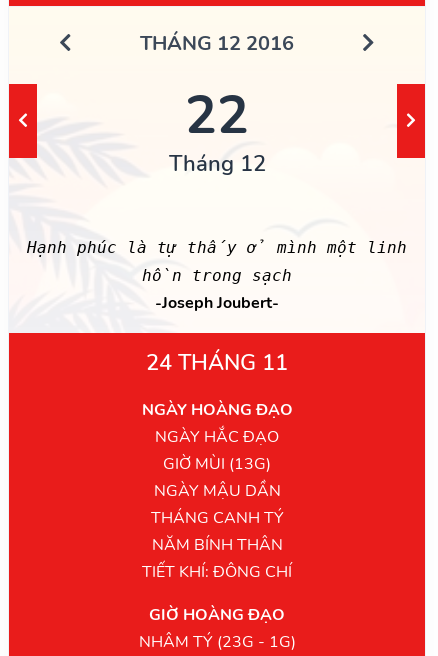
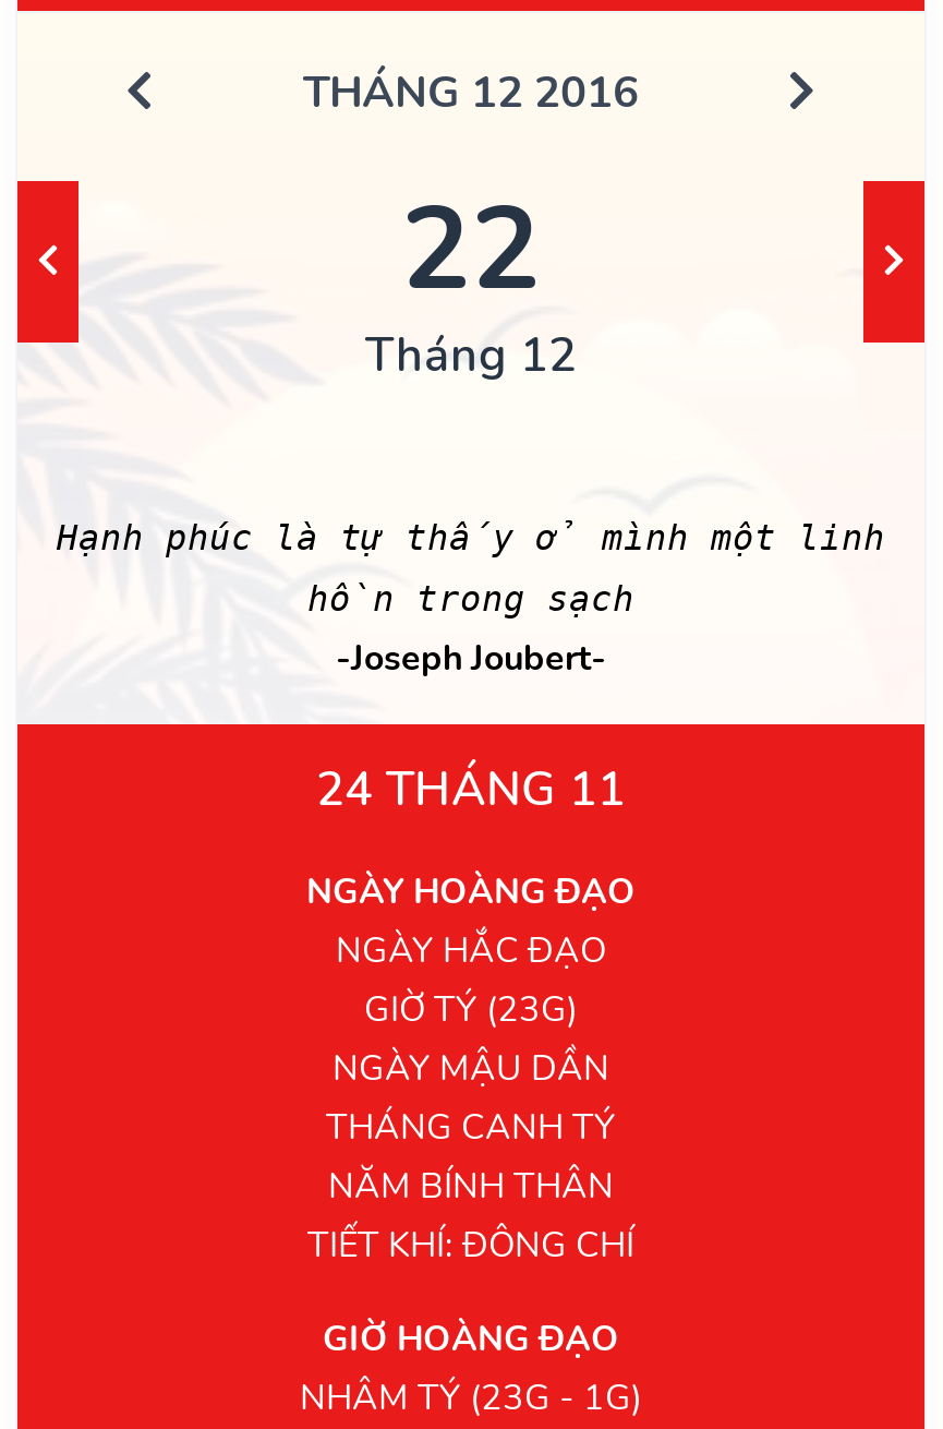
[163,453,271,475] GIỜ MÙI (13G) -> [364,987,578,1035] GIỜ TÝ (23G)

